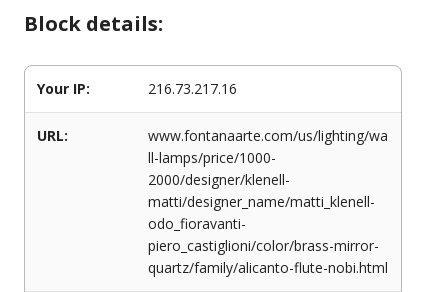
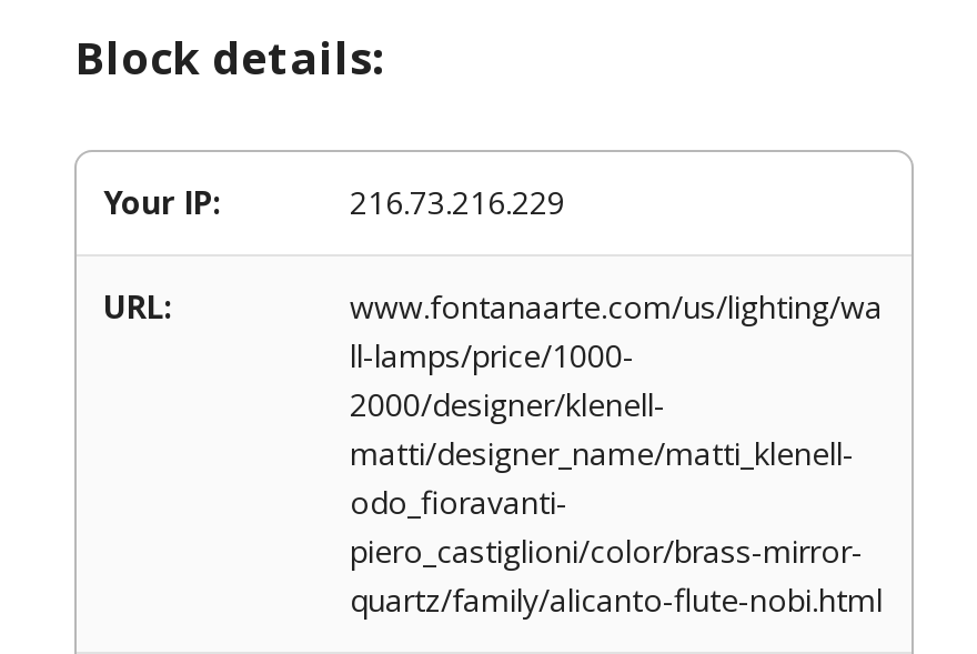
[148,79,237,98] 216.73.217.16 -> [350,181,565,223] 216.73.216.229

